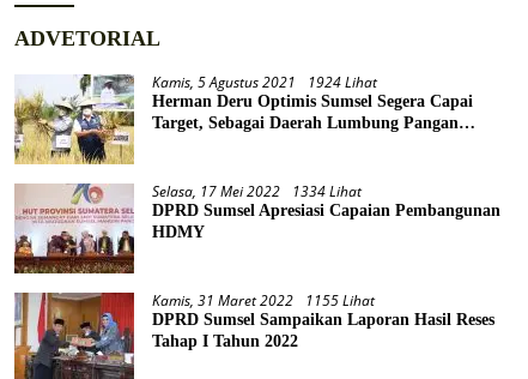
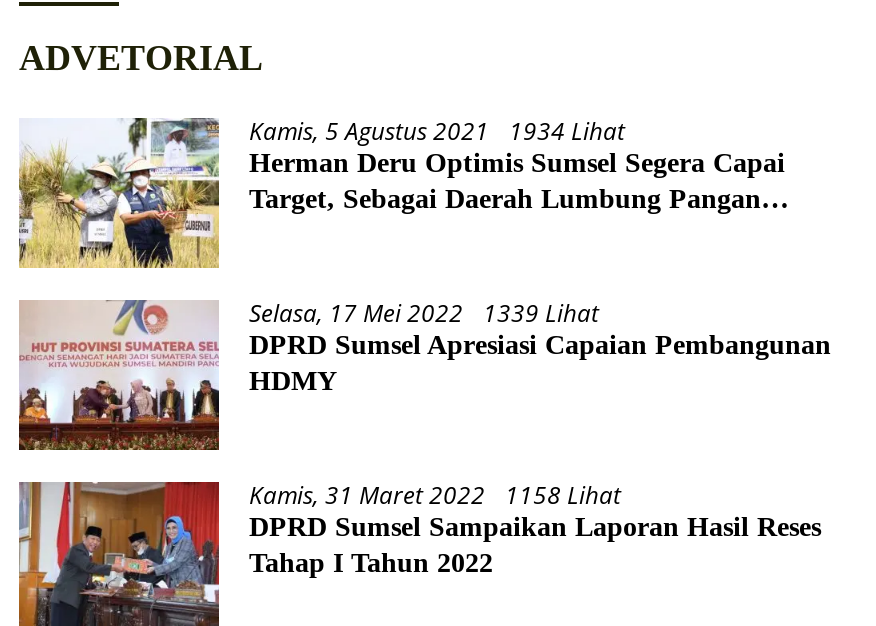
[152,72,377,92] Kamis, 5 Agustus 2021 1924 Lihat -> [249,114,625,148] Kamis, 5 Agustus 2021 1934 Lihat
[152,181,362,202] Selasa, 17 Mei 2022 1334 Lihat -> [249,296,599,330] Selasa, 17 Mei 2022 1339 Lihat
[152,290,375,311] Kamis, 31 Maret 2022 1155 Lihat -> [249,478,621,512] Kamis, 31 Maret 2022 1158 Lihat

